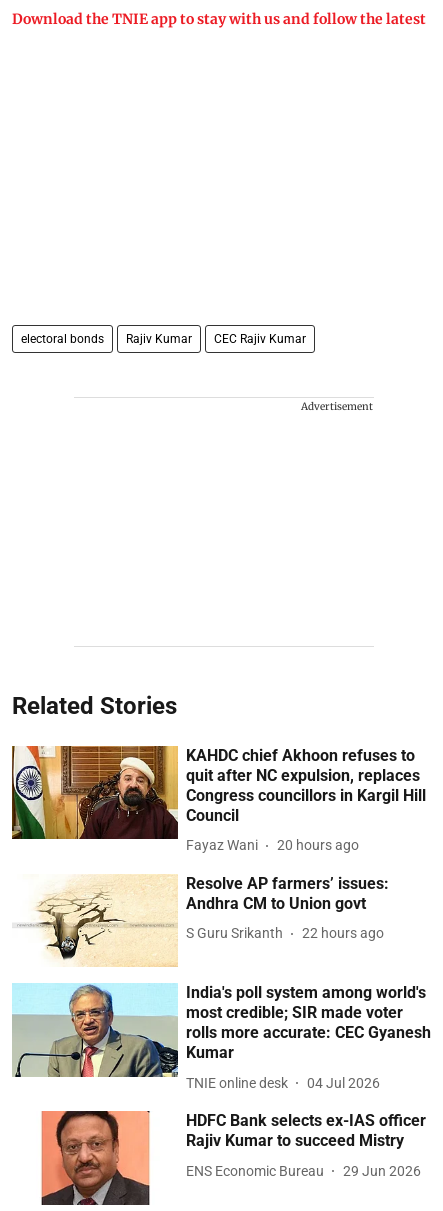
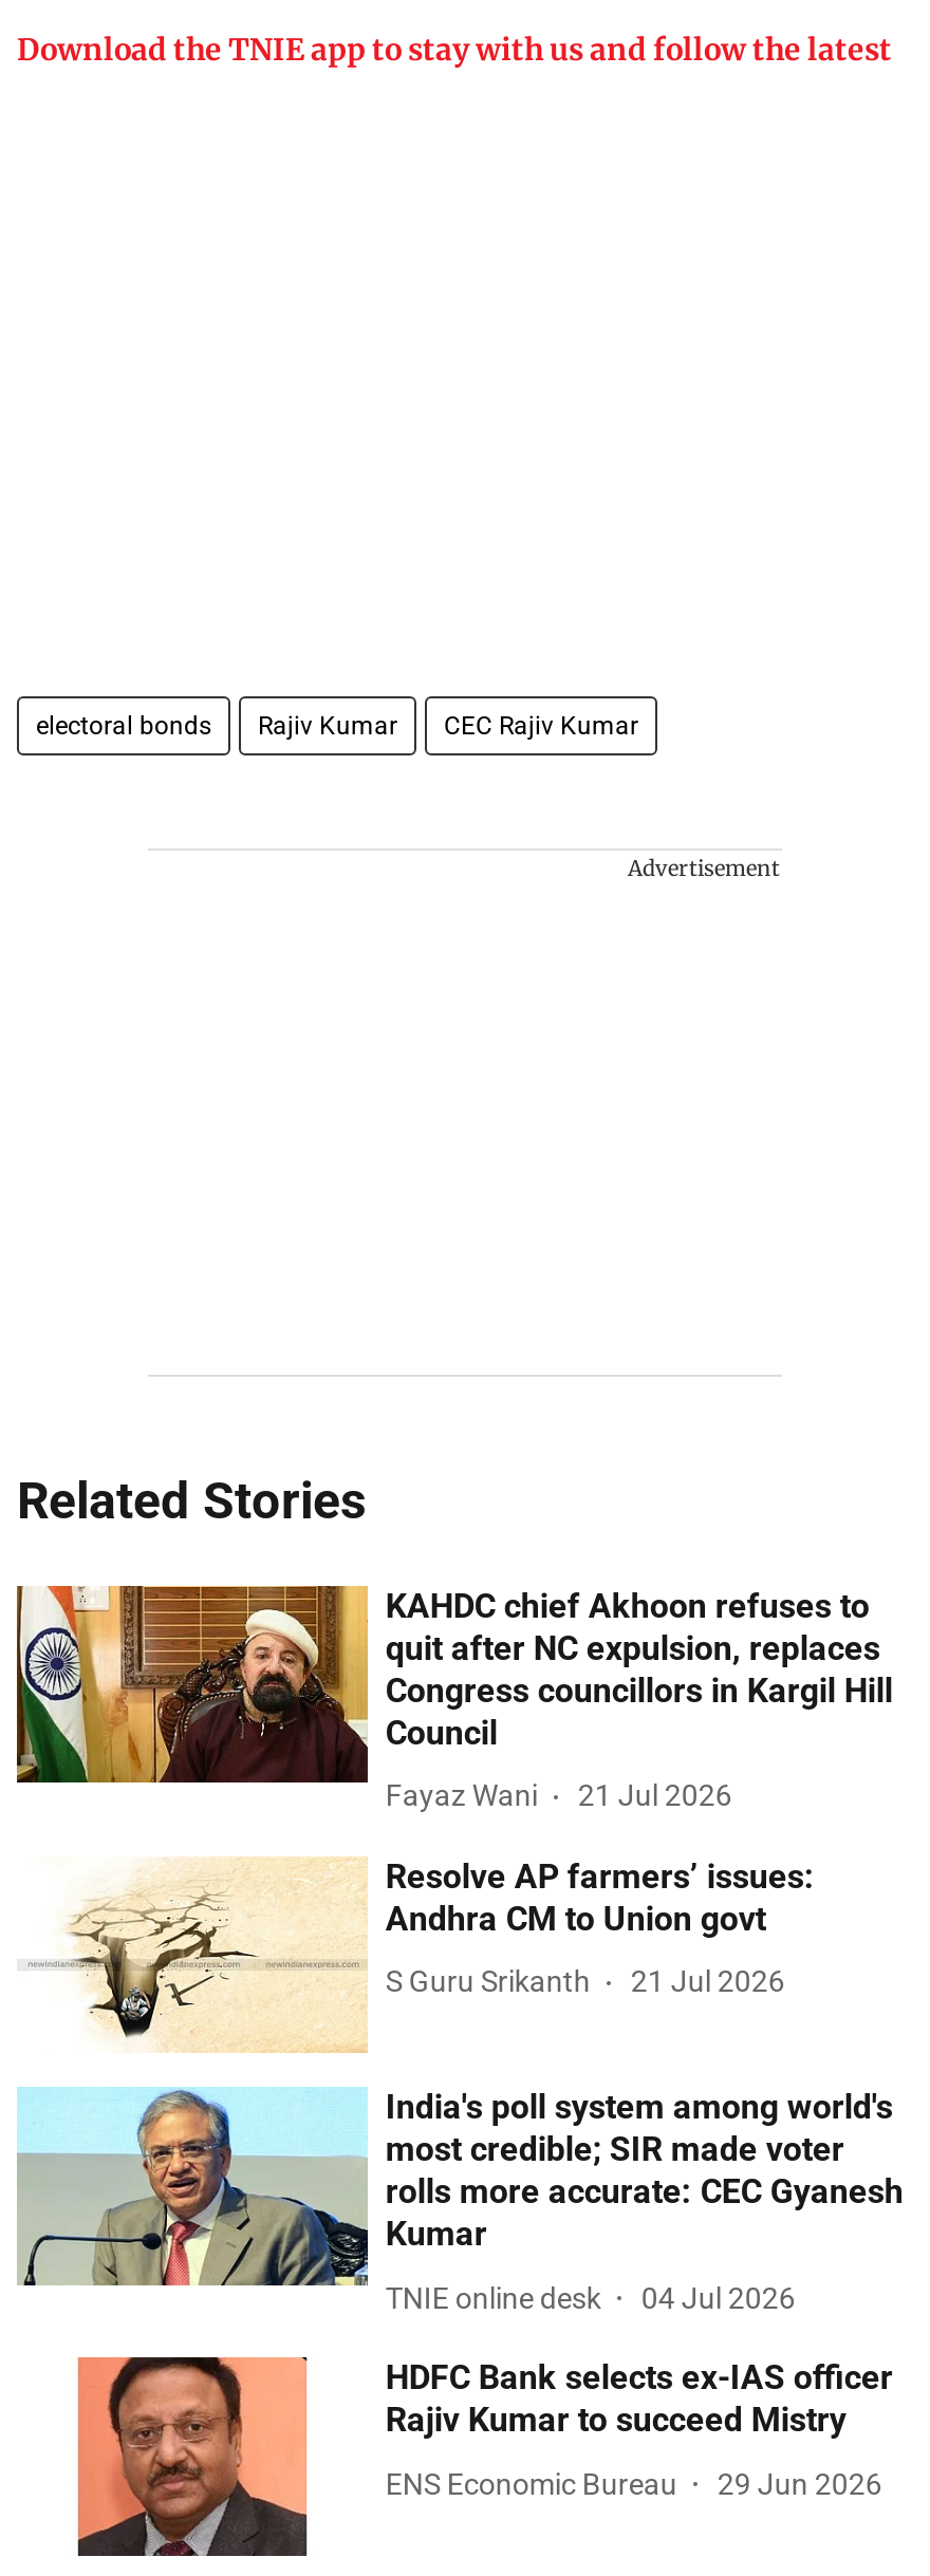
[186,837,359,853] Fayaz Wani 20 hours ago -> [386,1778,732,1812] Fayaz Wani 21 Jul 2026
[186,925,384,941] S Guru Srikanth 22 hours ago -> [386,1964,785,1998] S Guru Srikanth 21 Jul 2026

